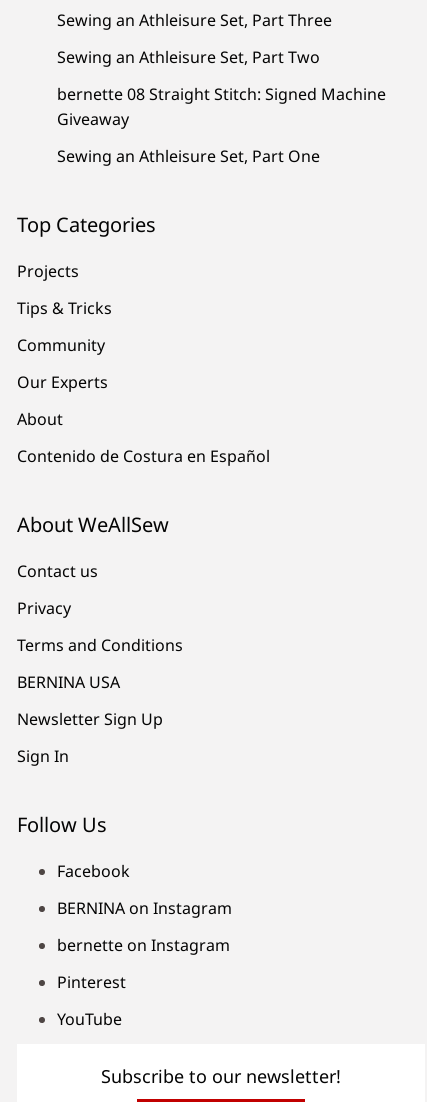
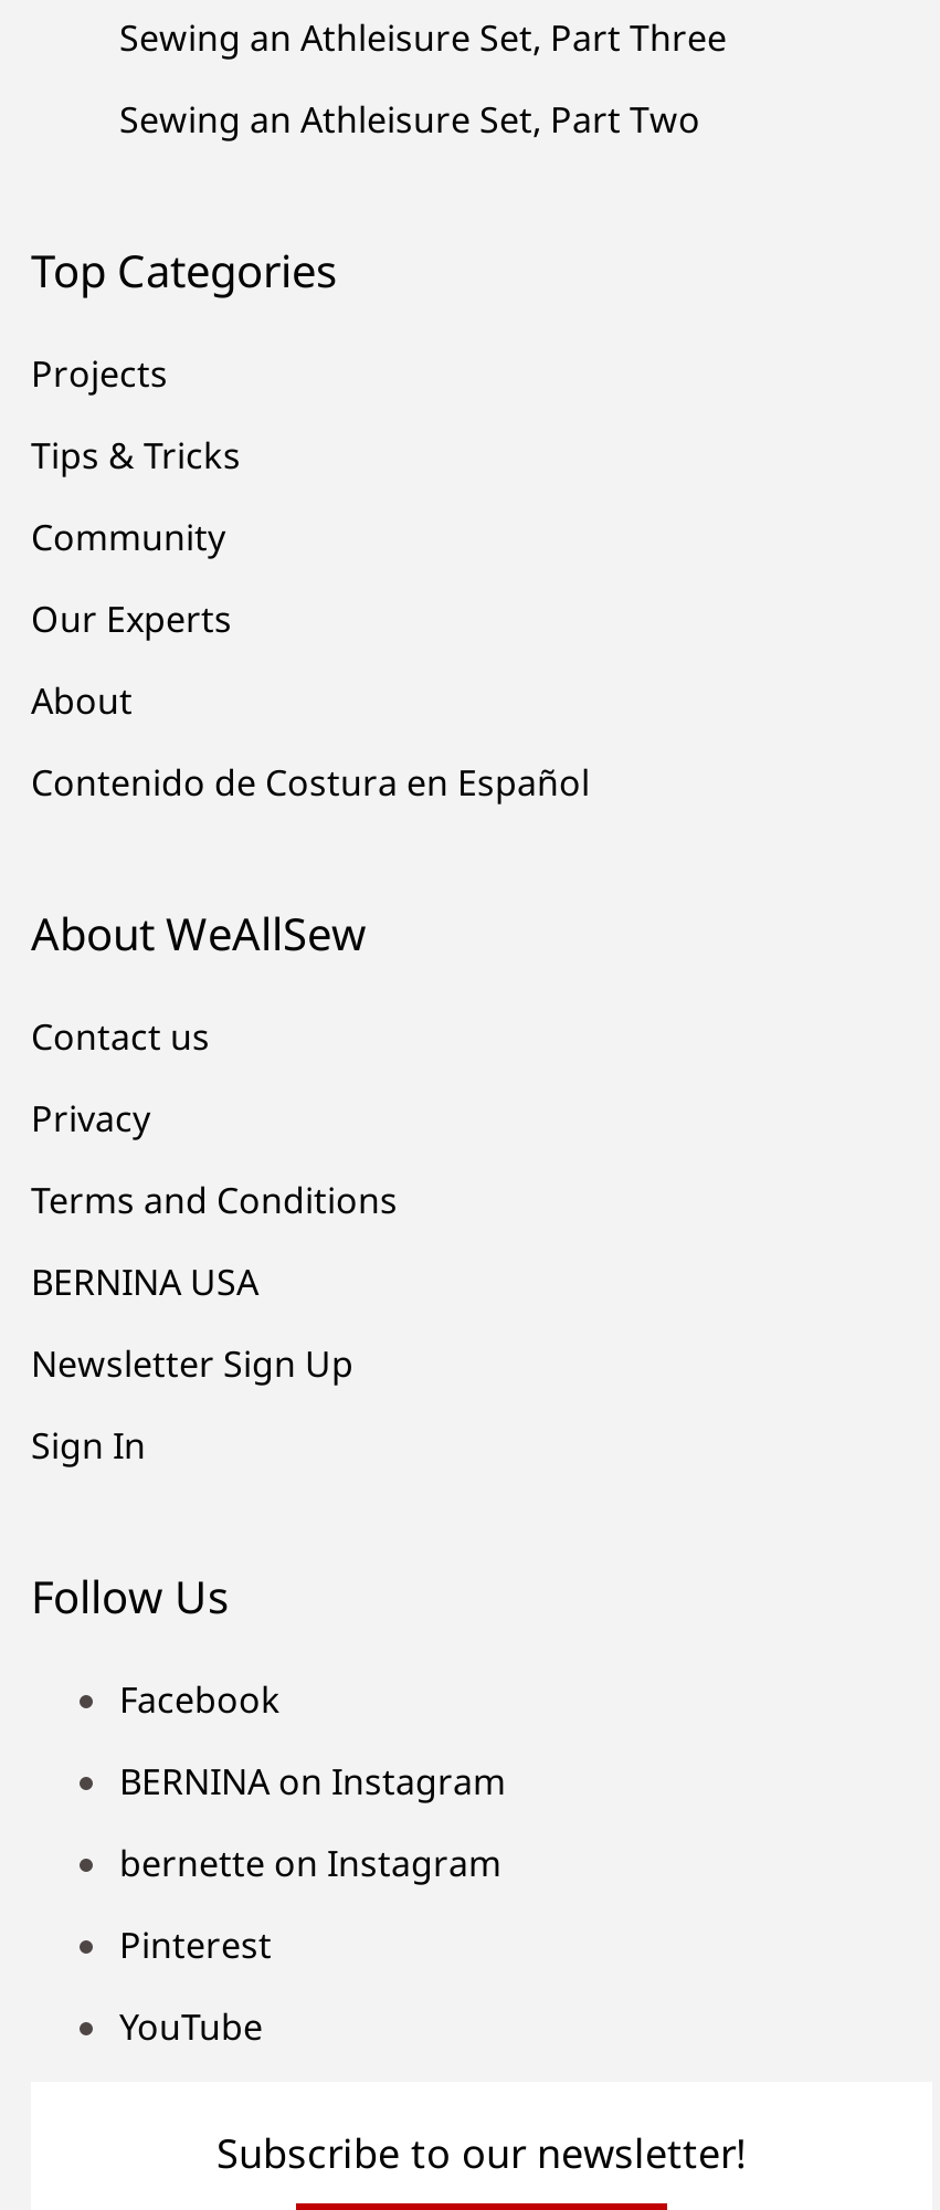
[57,83,386,167] bernette 08 Straight Stitch: Signed Machine | Giveaway | Sewing an Athleisure Set, Part One -> none

